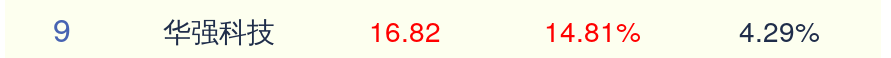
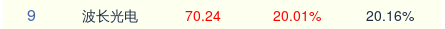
[163,10,819,50] 华强科技 | 16.82 | 14.81% | 4.29% -> [82,5,414,25] 波长光电 | 70.24 | 20.01% | 20.16%

